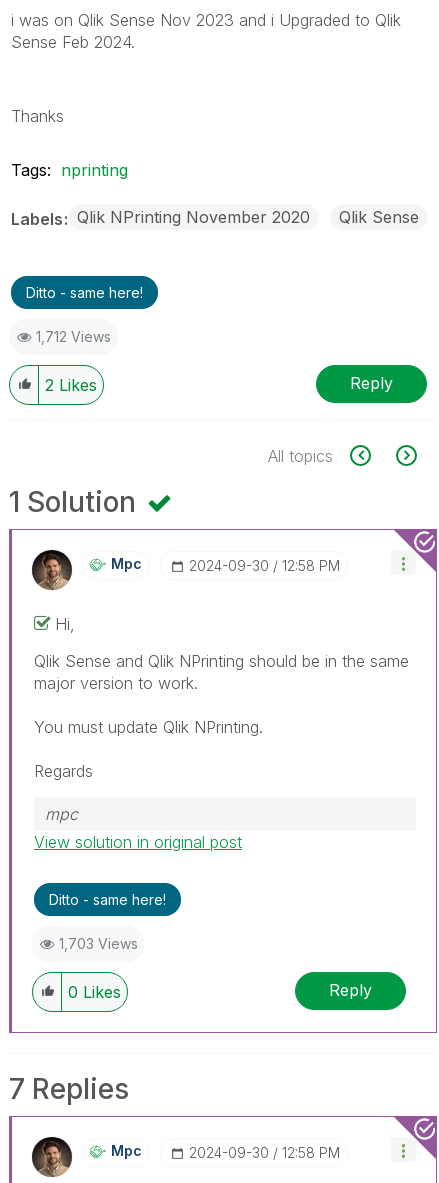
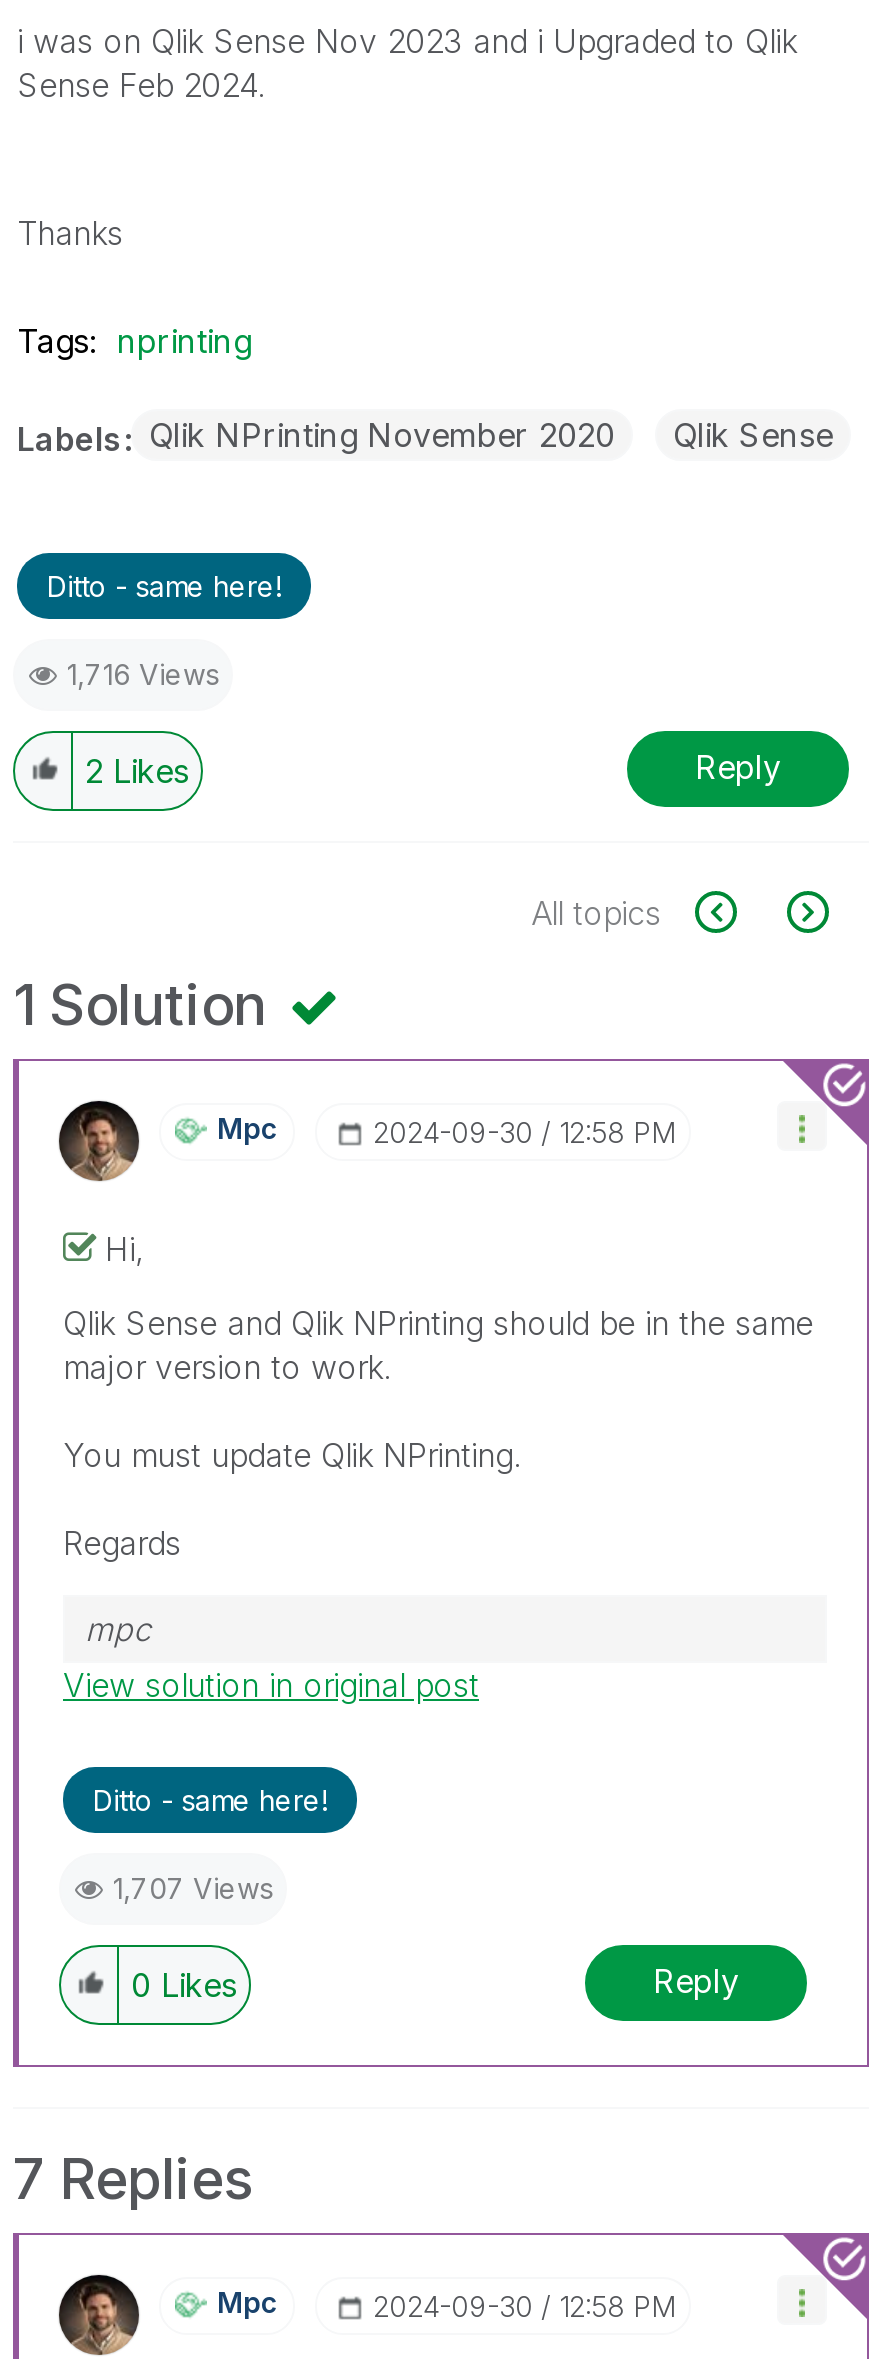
[36,327,111,344] 1,712 Views -> [67,656,219,690] 1,716 Views
[59,934,138,951] 1,703 Views -> [113,1870,273,1904] 1,707 Views

